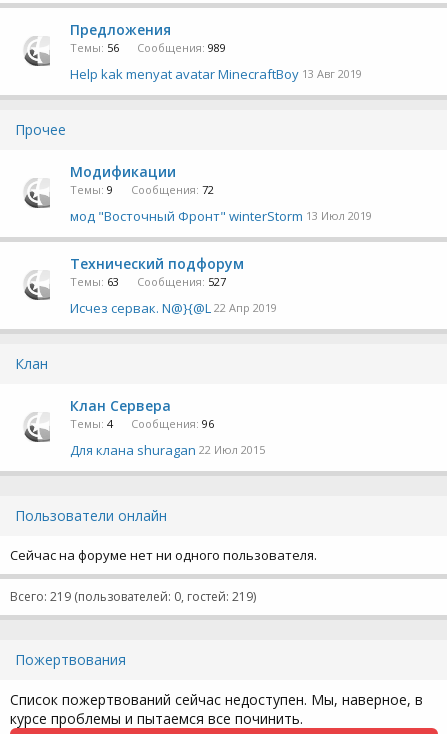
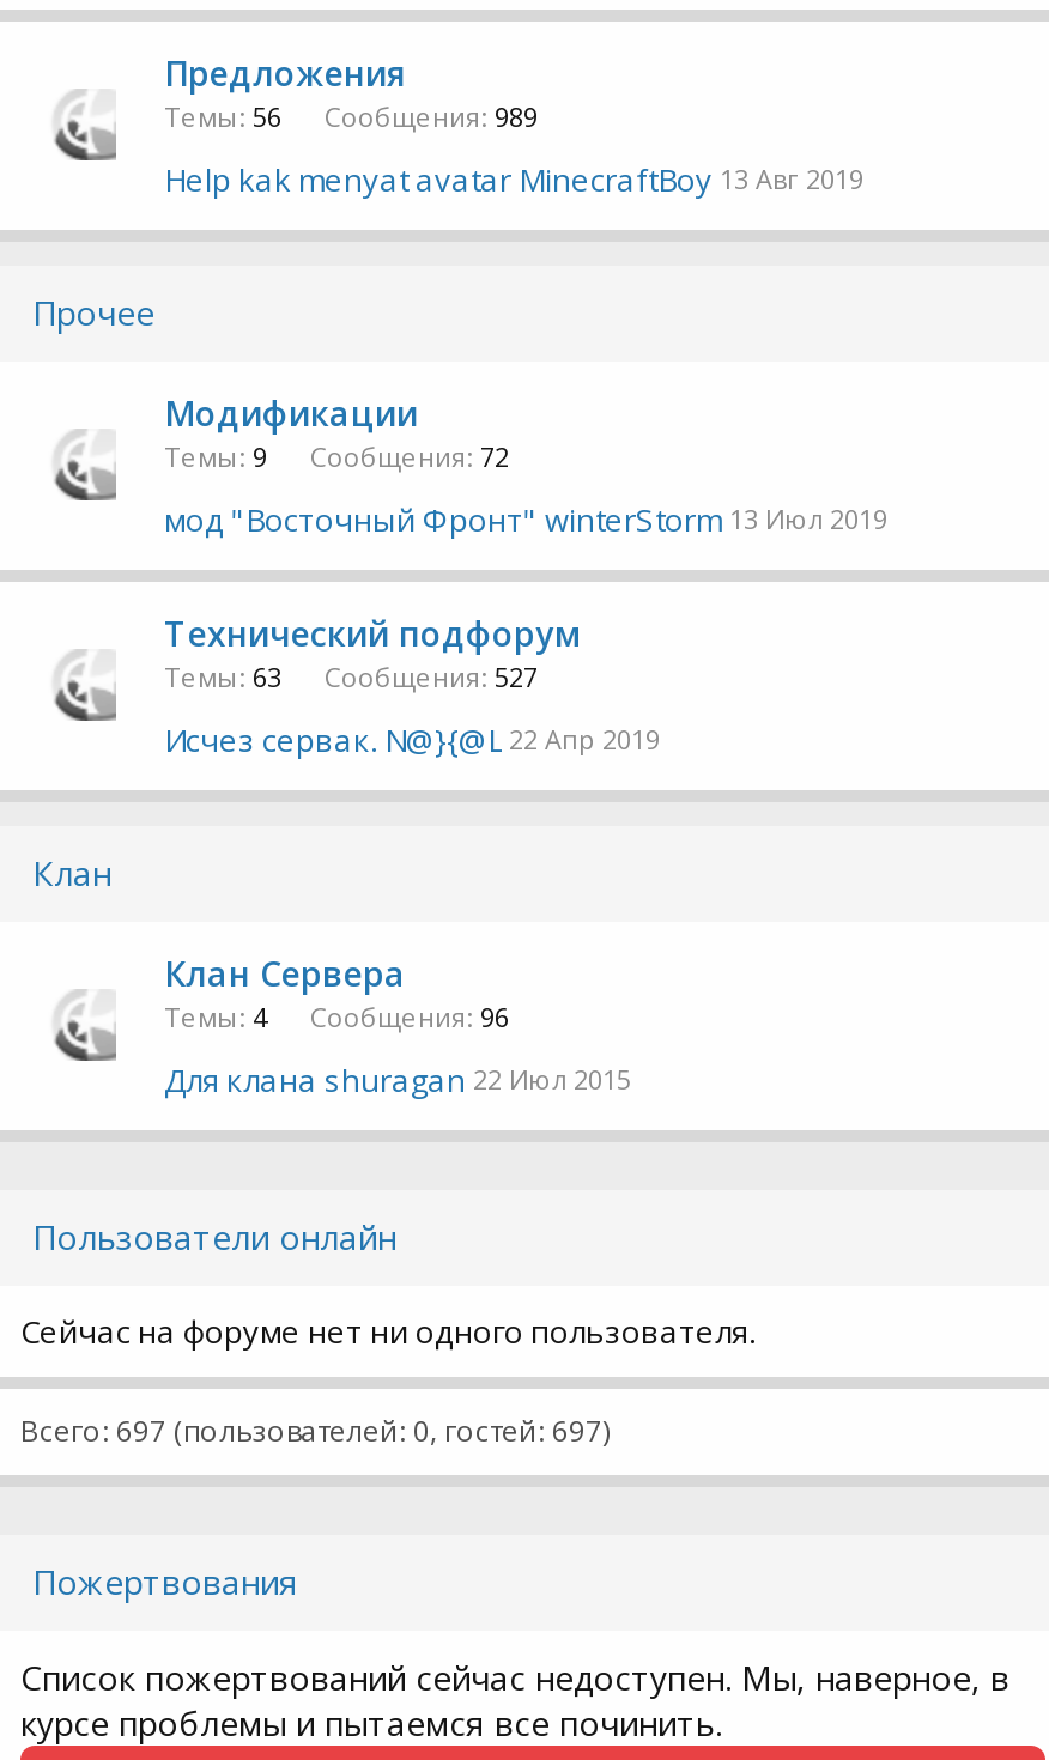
[10,588,256,605] Всего: 219 (пользователей: 0, гостей: 219) -> [20,1410,610,1451] Всего: 697 (пользователей: 0, гостей: 697)

